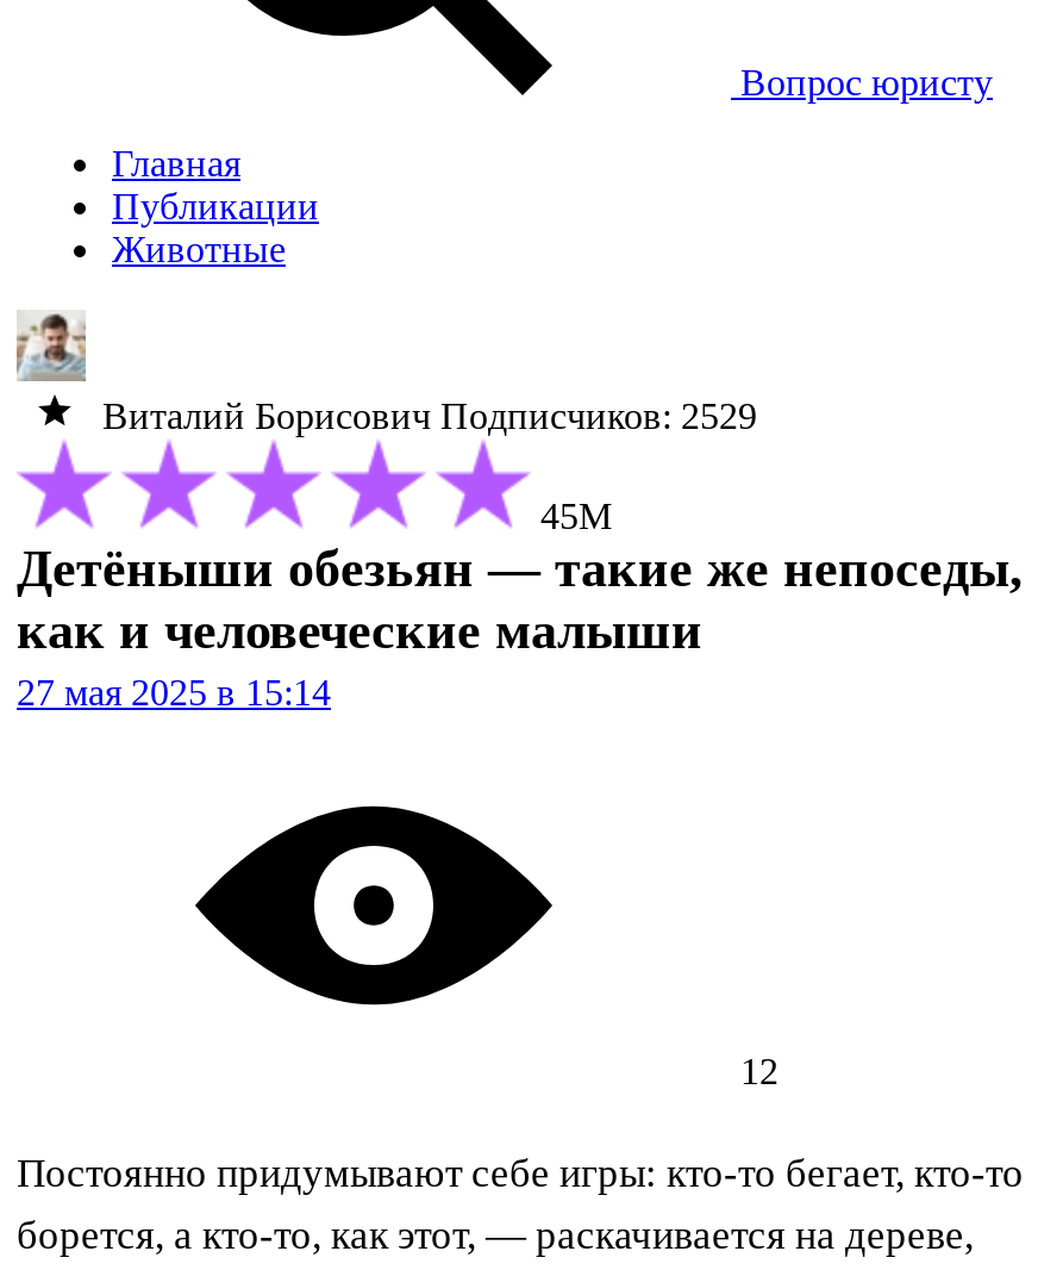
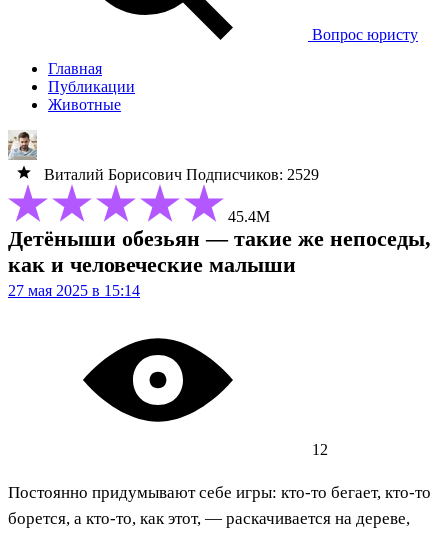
[540,496,612,536] 45М -> [228,208,270,225] 45.4М

